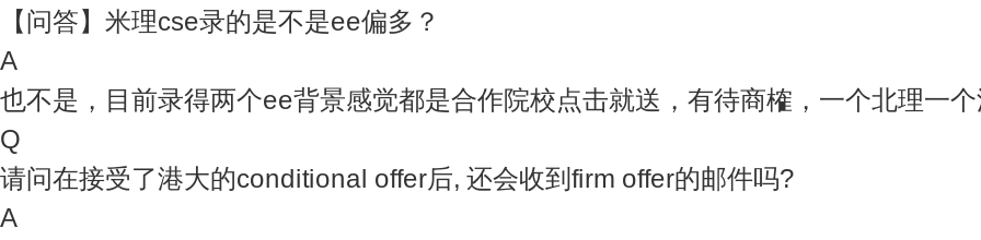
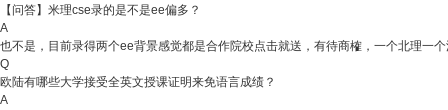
[0,164,795,194] 请问在接受了港大的conditional offer后, 还会收到firm offer的邮件吗? -> [0,75,276,89] 欧陆有哪些大学接受全英文授课证明来免语言成绩？

